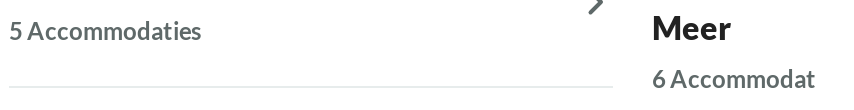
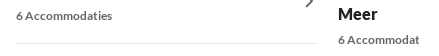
[9,15,201,45] 5 Accommodaties -> [16,8,112,23] 6 Accommodaties

